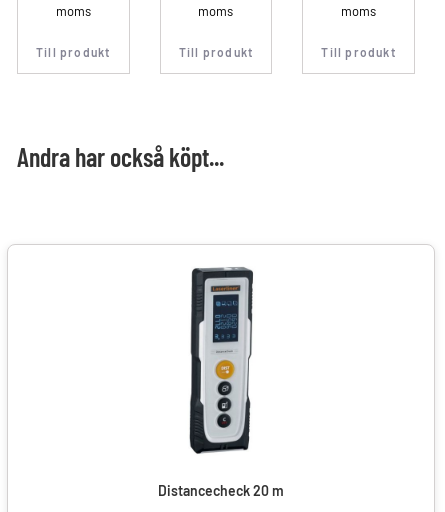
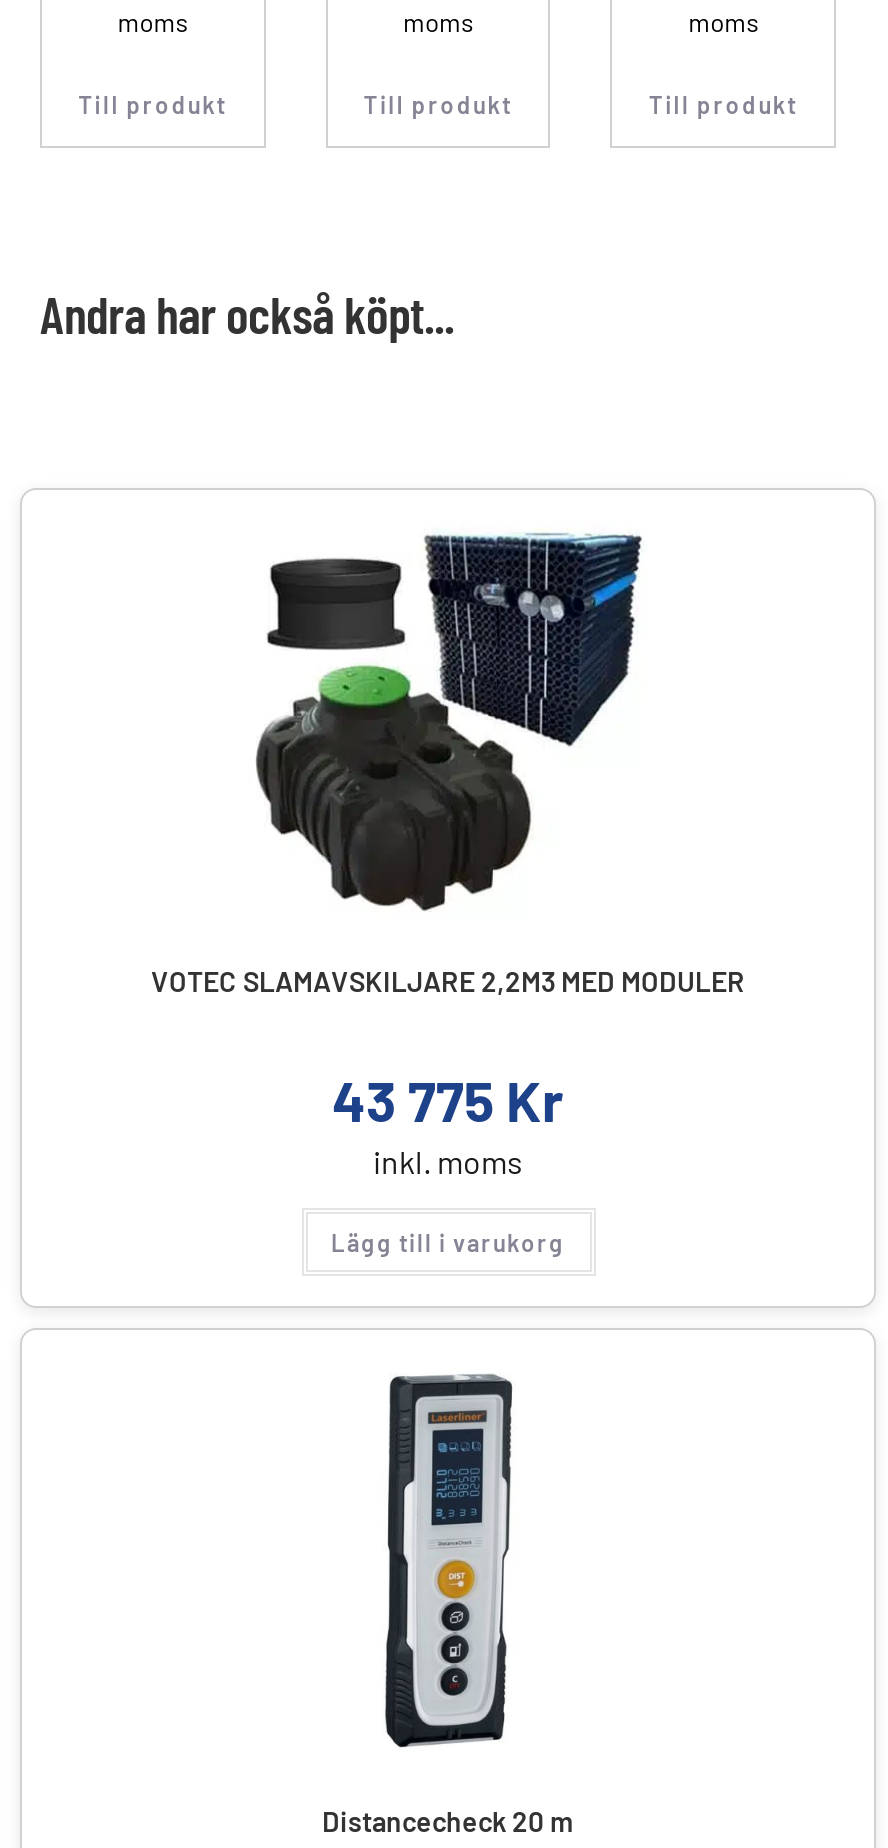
none -> [151,532,745,1255] [image] | VOTEC SLAMAVSKILJARE 2,2M3 MED MODULER | 43 775 Kr | inkl. moms | Lägg till i varukorg

